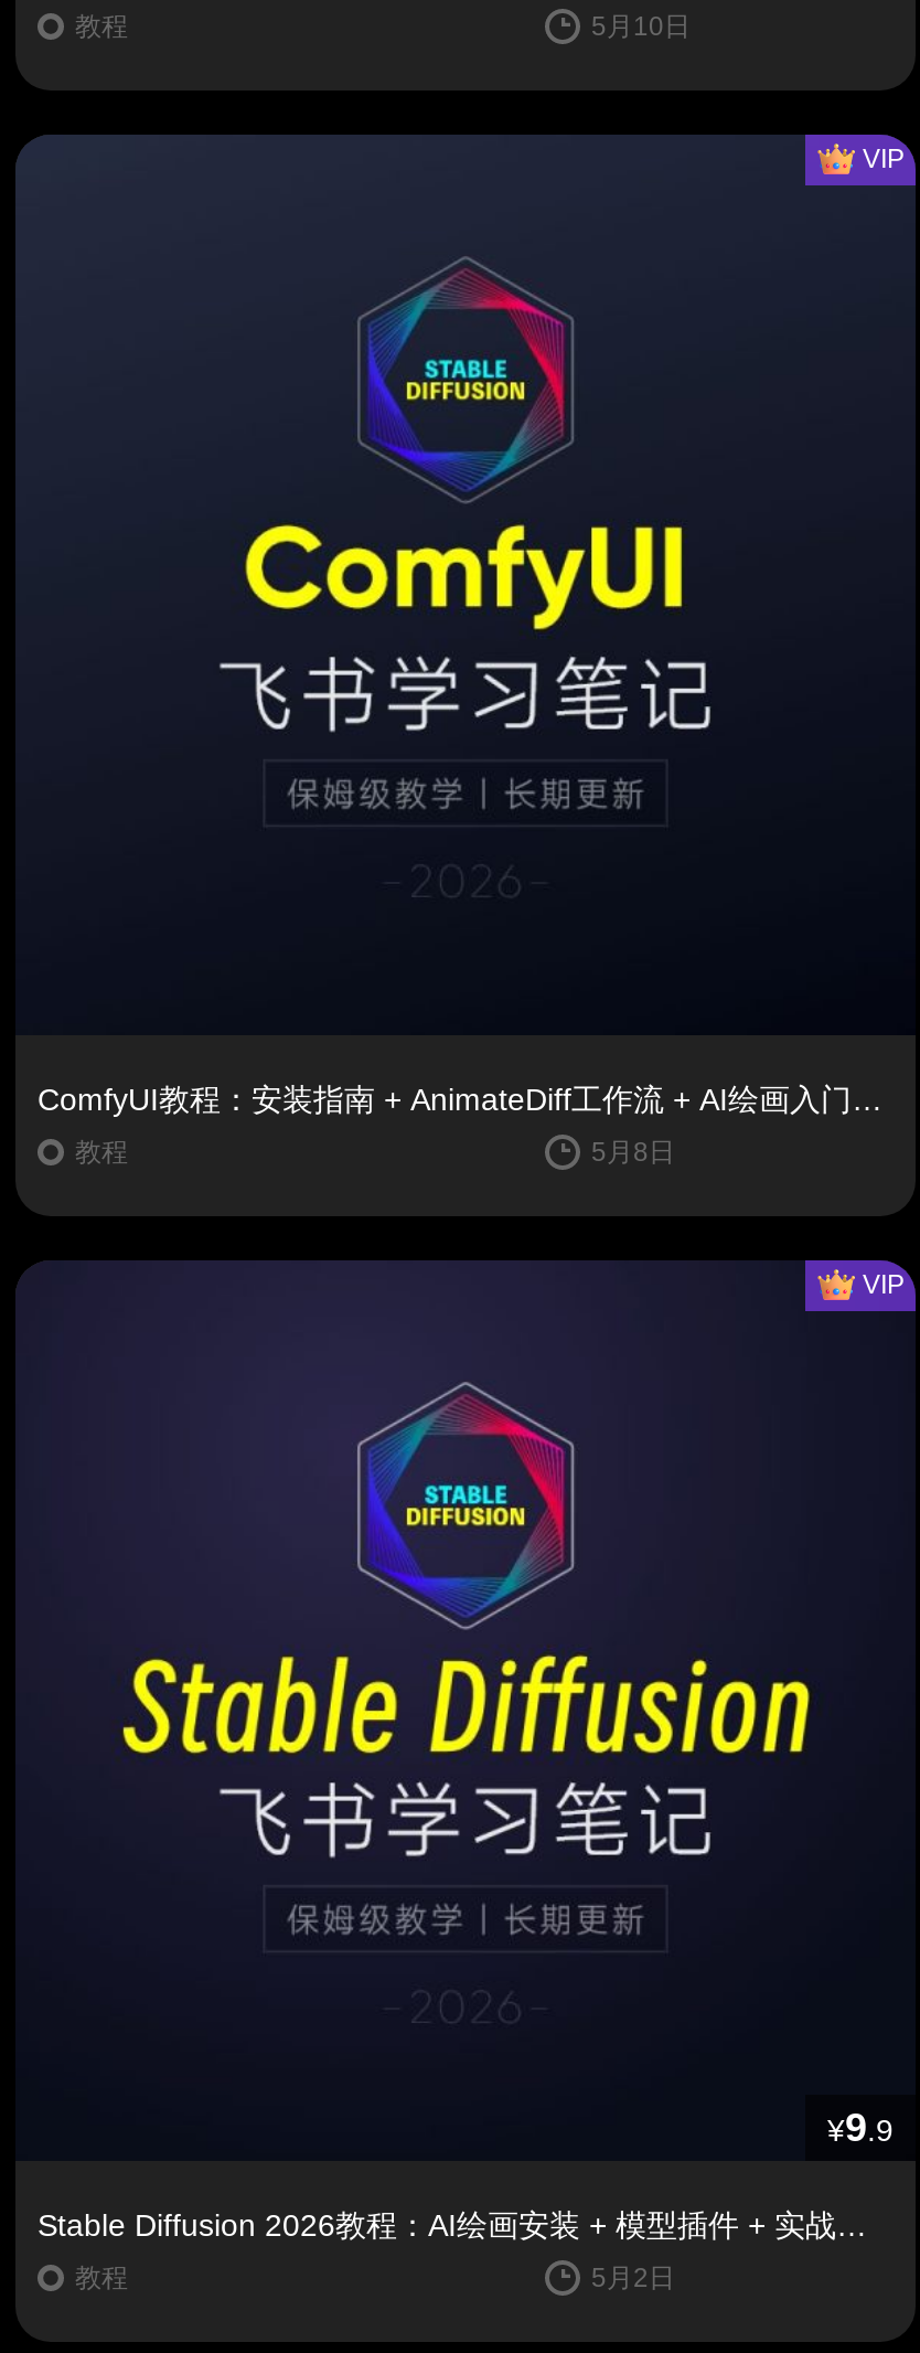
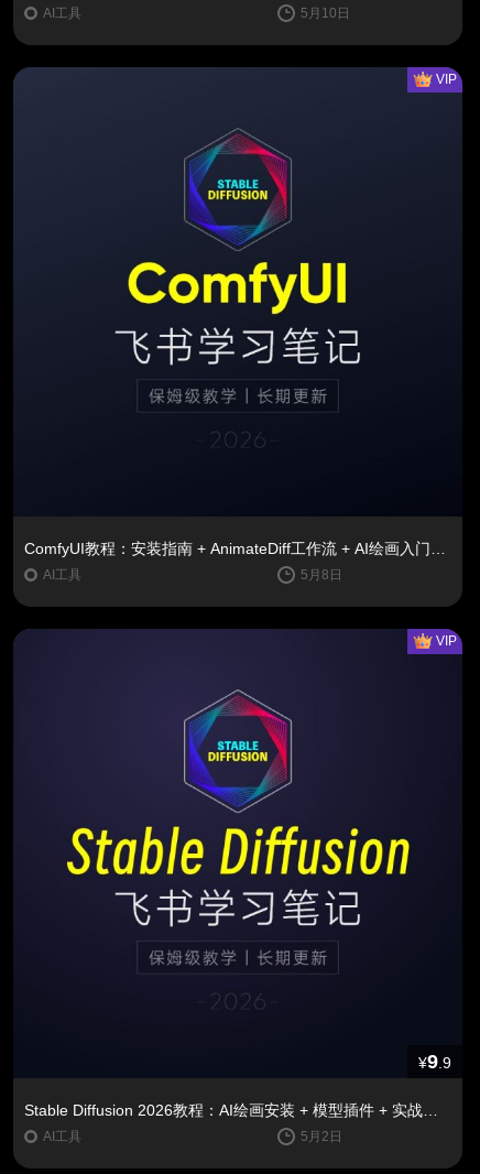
[75,11,128,42] 教程 -> [43,6,81,21] AI工具
[75,1137,128,1168] 教程 -> [43,567,81,583] AI工具
[75,2262,128,2293] 教程 -> [43,1129,81,1144] AI工具

